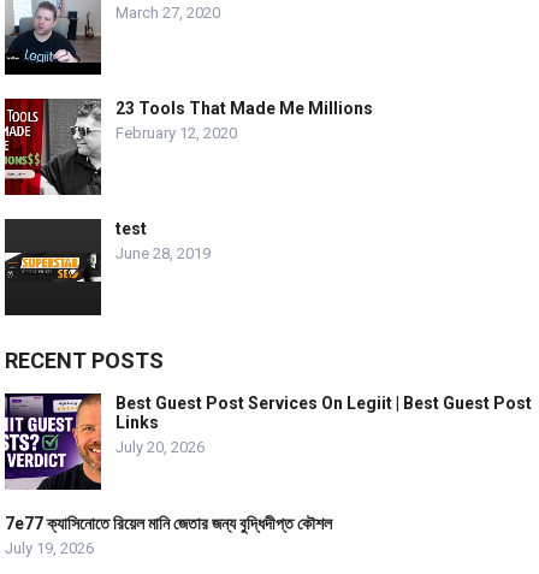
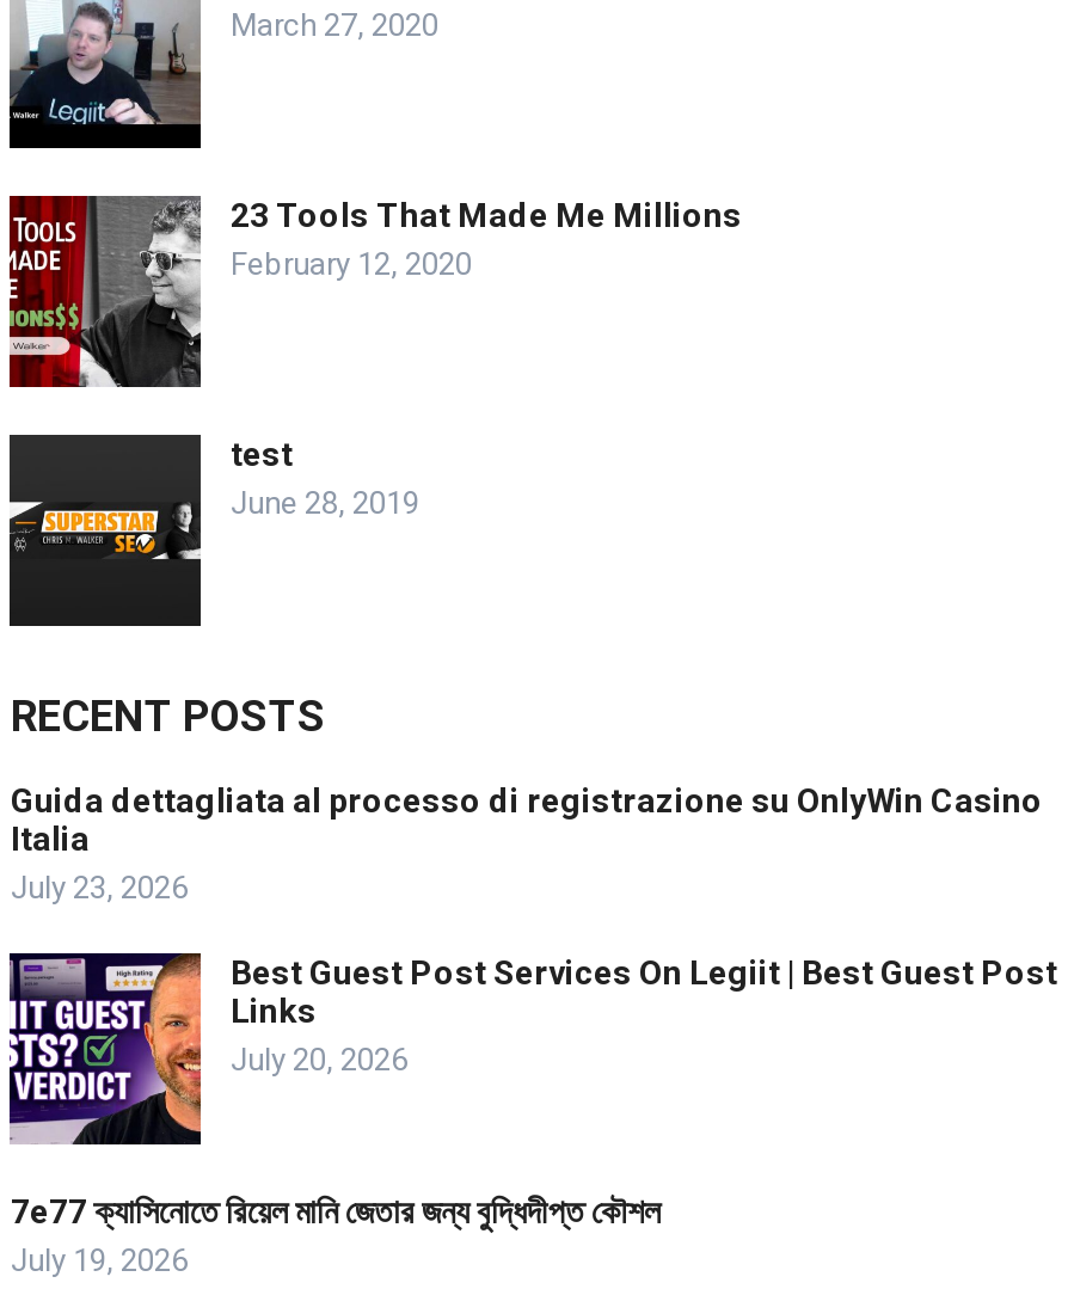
none -> [11,781,1043,905] Guida dettagliata al processo di registrazione su OnlyWin Casino | Italia | July 23, 2026

